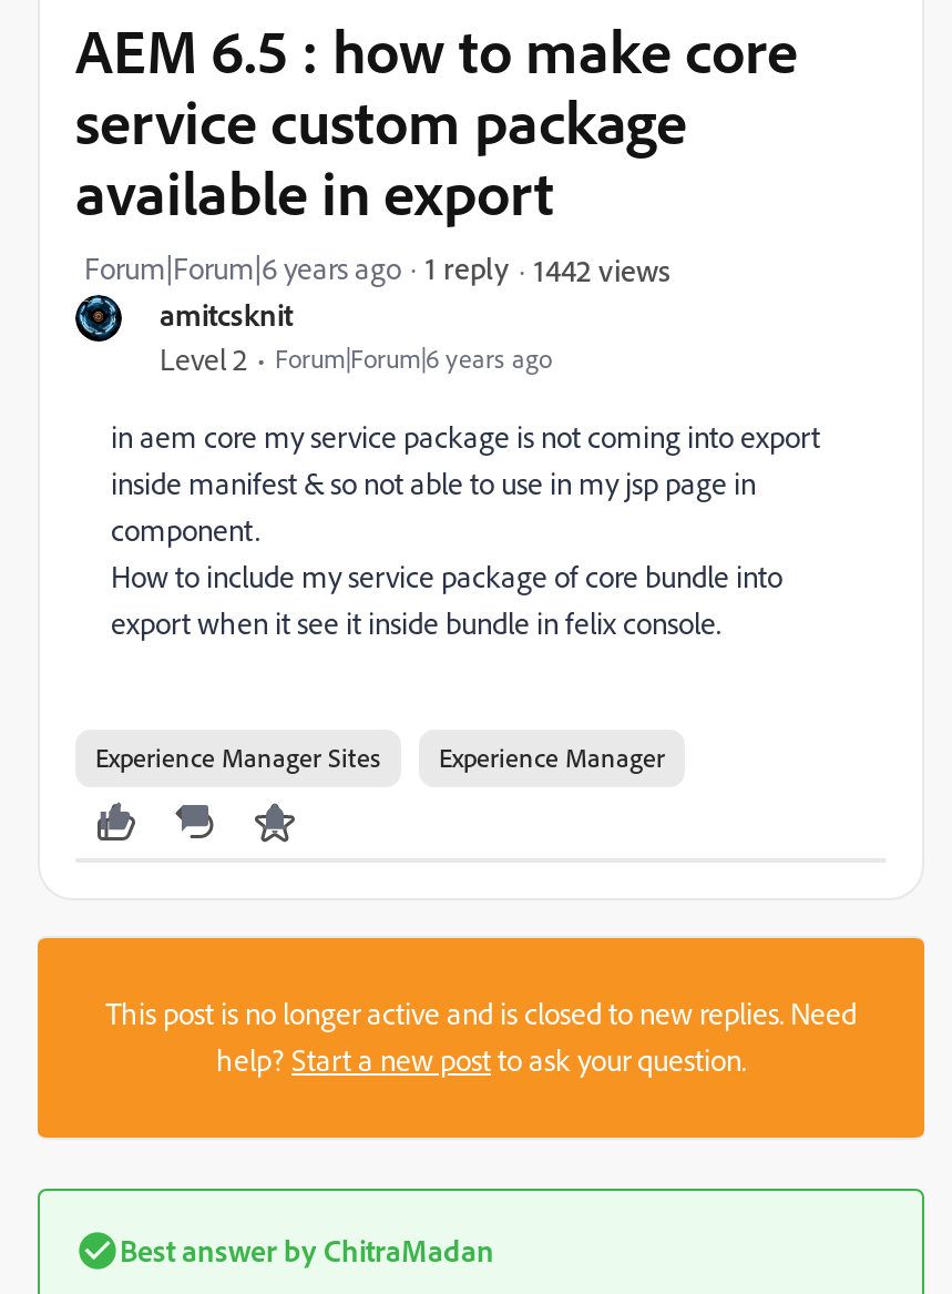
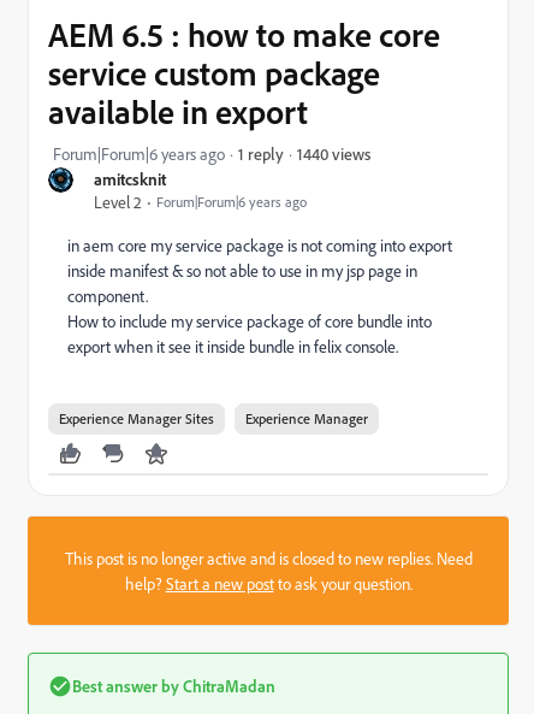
[534,249,669,287] 1442 views -> [297,143,370,163] 1440 views

